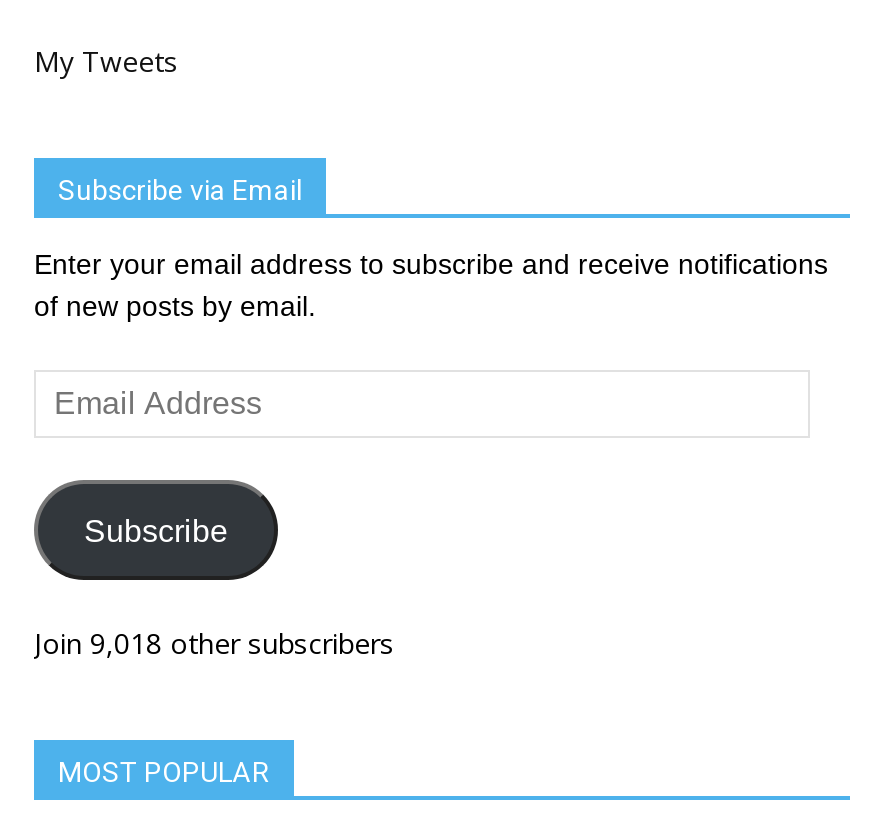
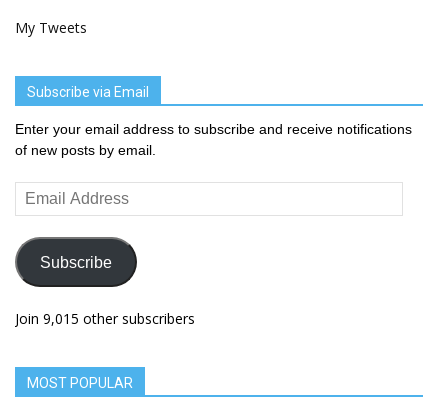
[34,624,394,662] Join 9,018 other subscribers -> [15,309,195,328] Join 9,015 other subscribers

